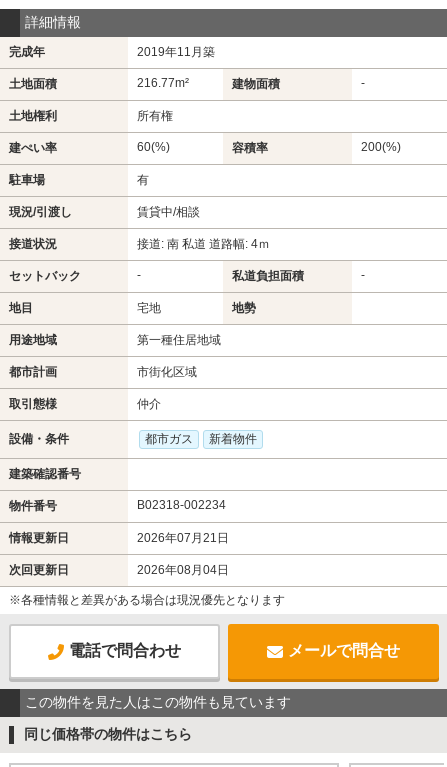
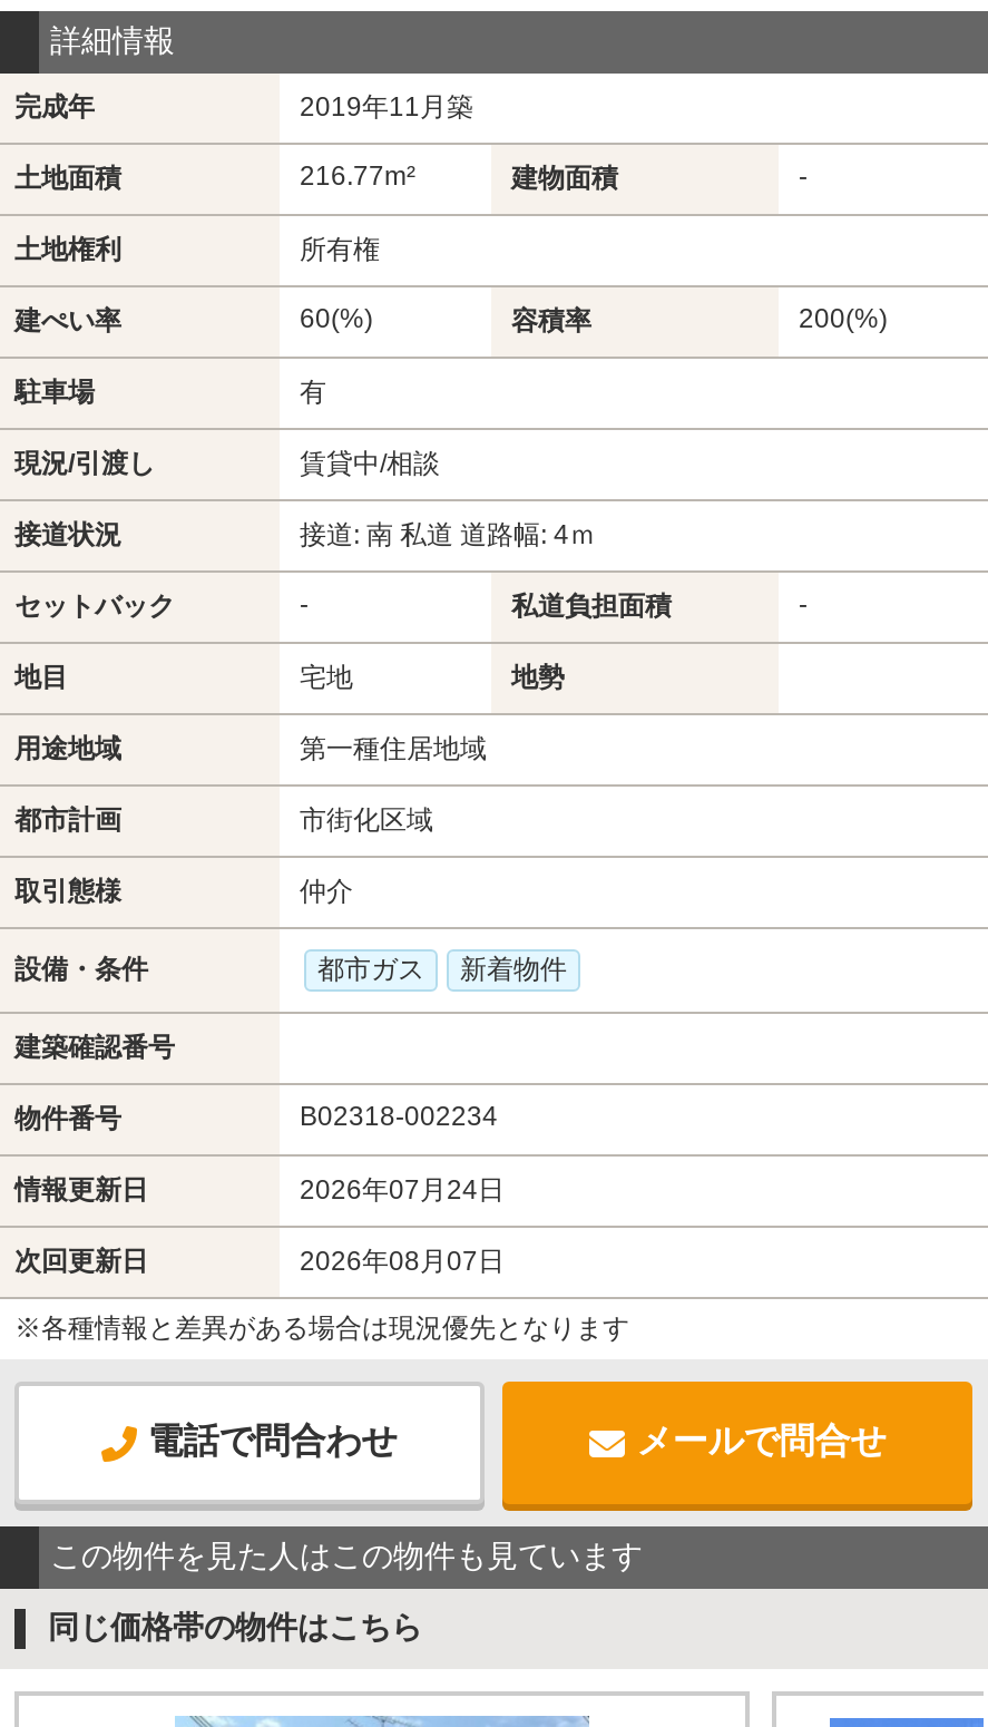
[137,531,229,545] 2026年07月21日 -> [300,1175,505,1207] 2026年07月24日
[137,563,229,577] 2026年08月04日 -> [300,1247,505,1278] 2026年08月07日

